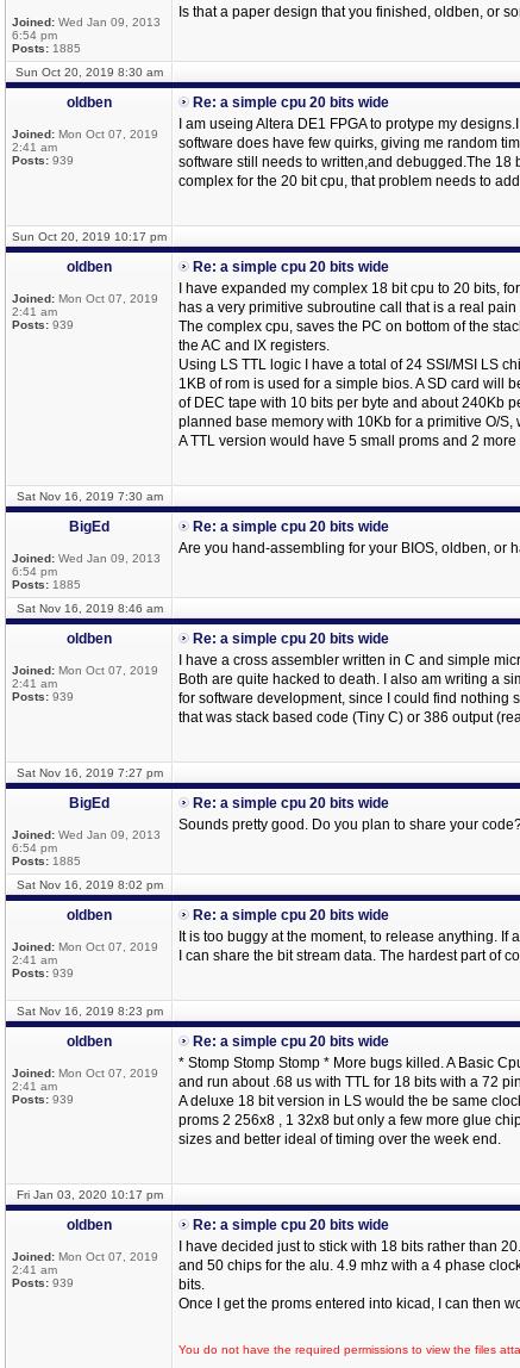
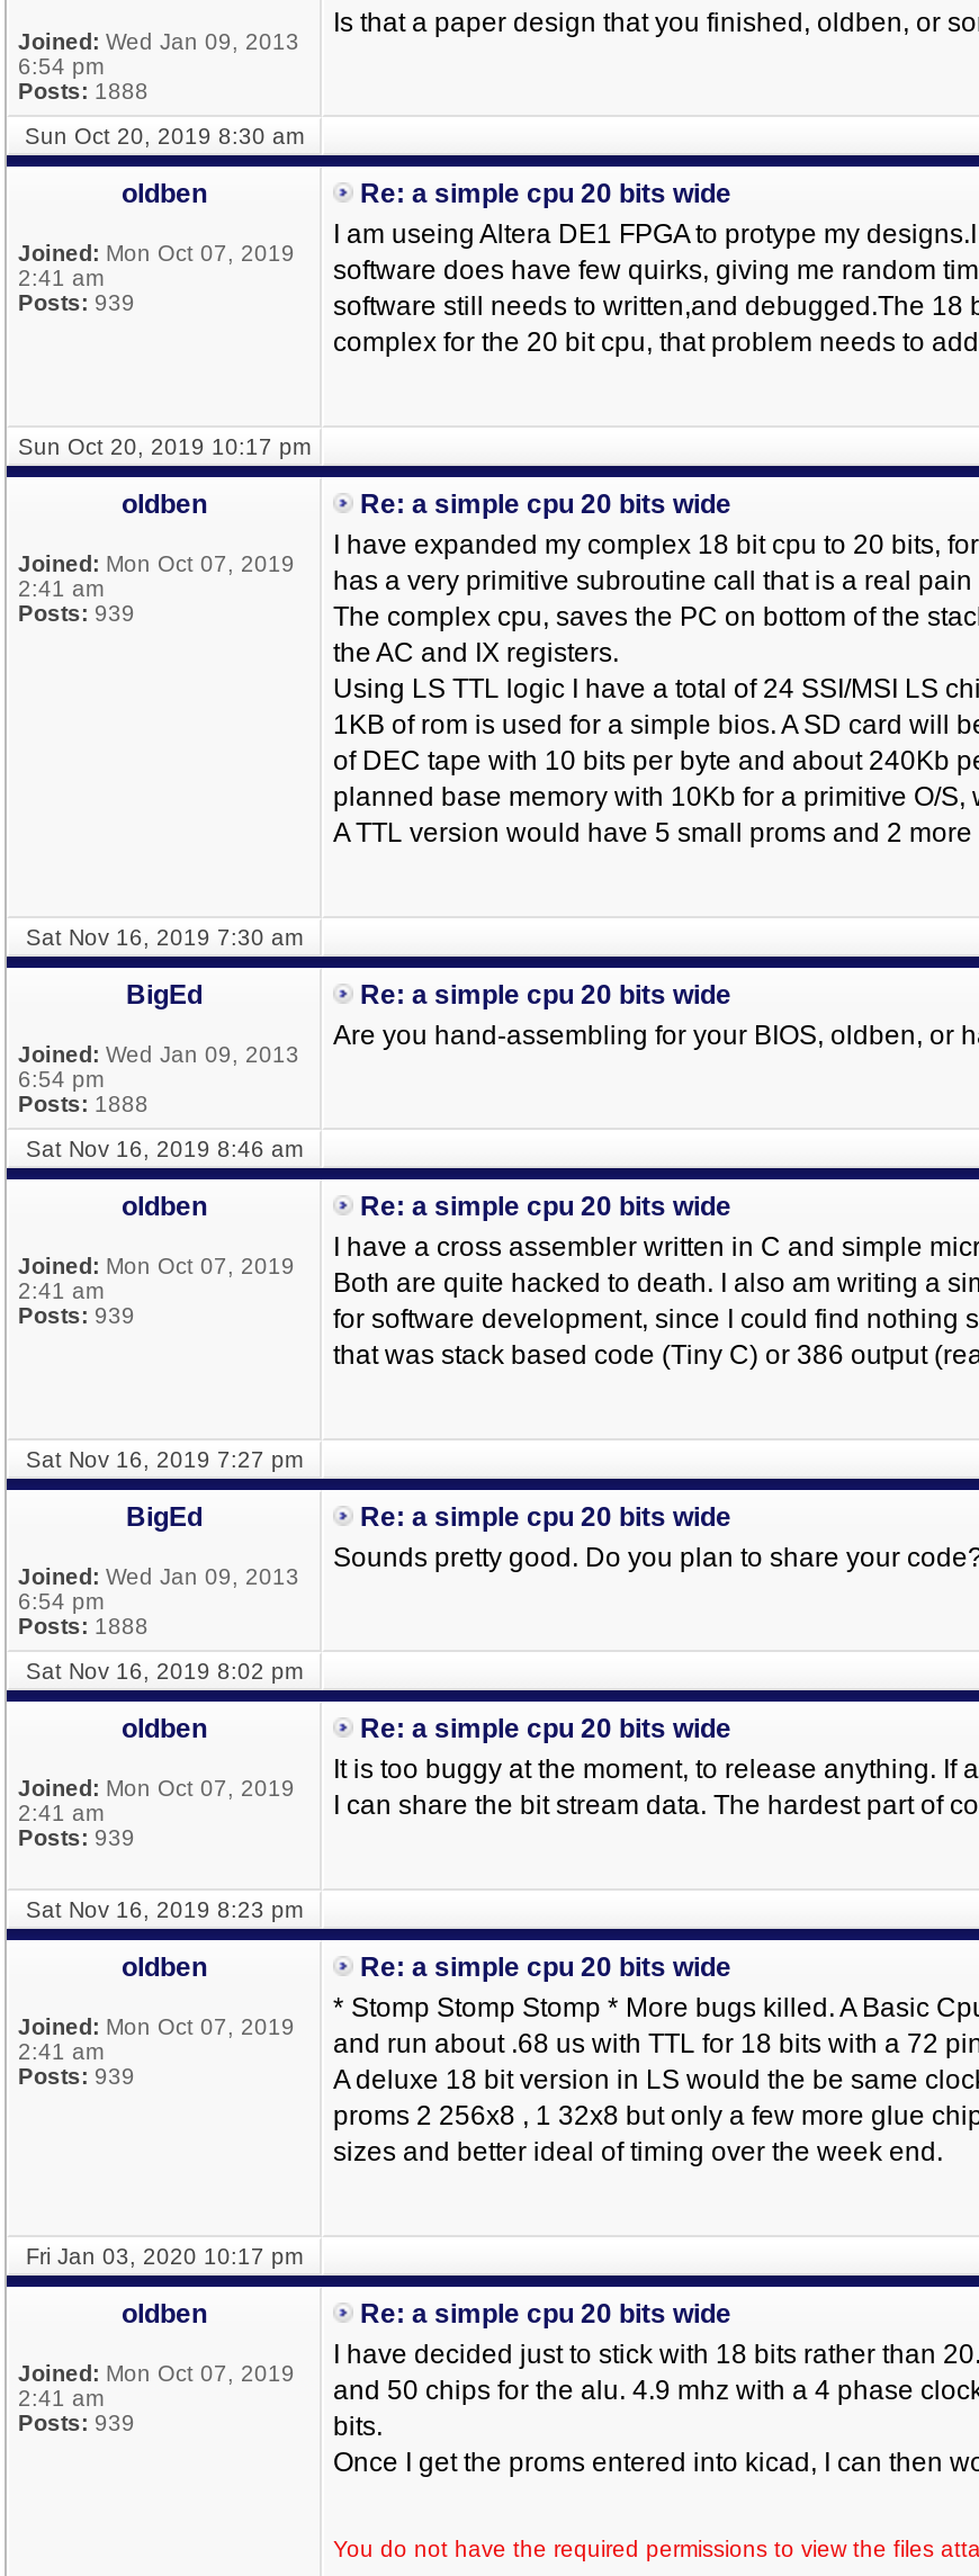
[12,42,81,55] Posts: 1885 -> [18,79,149,104] Posts: 1888
[12,578,81,591] Posts: 1885 -> [18,1092,149,1116] Posts: 1888
[12,854,81,868] Posts: 1885 -> [18,1614,149,1639] Posts: 1888

